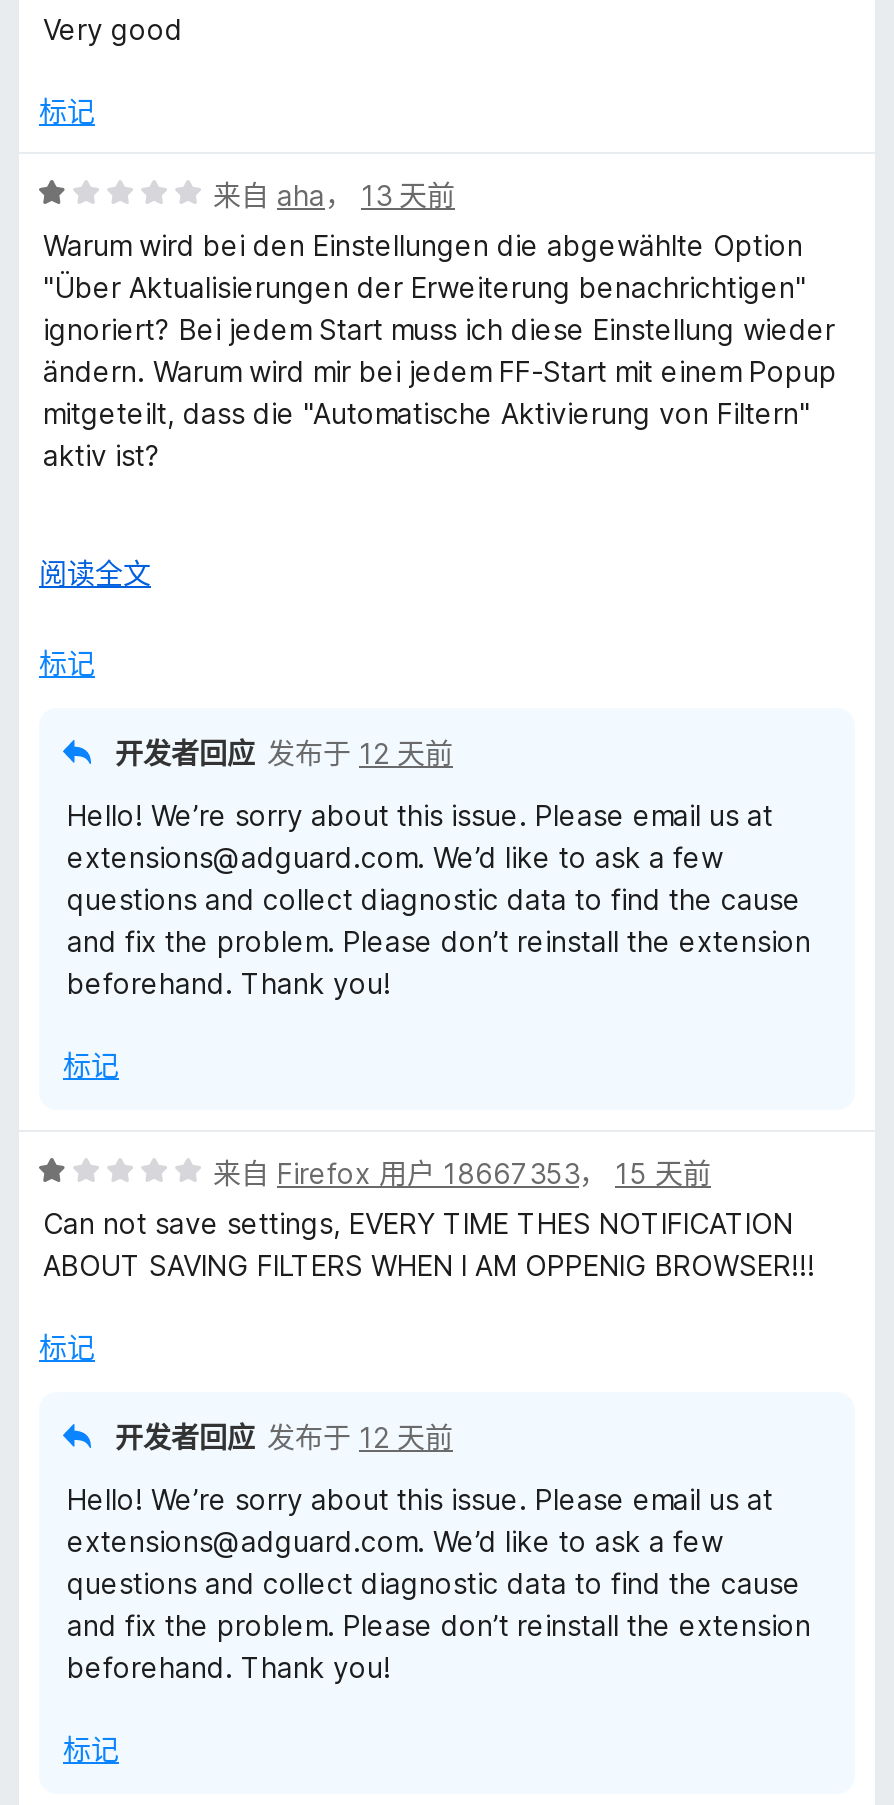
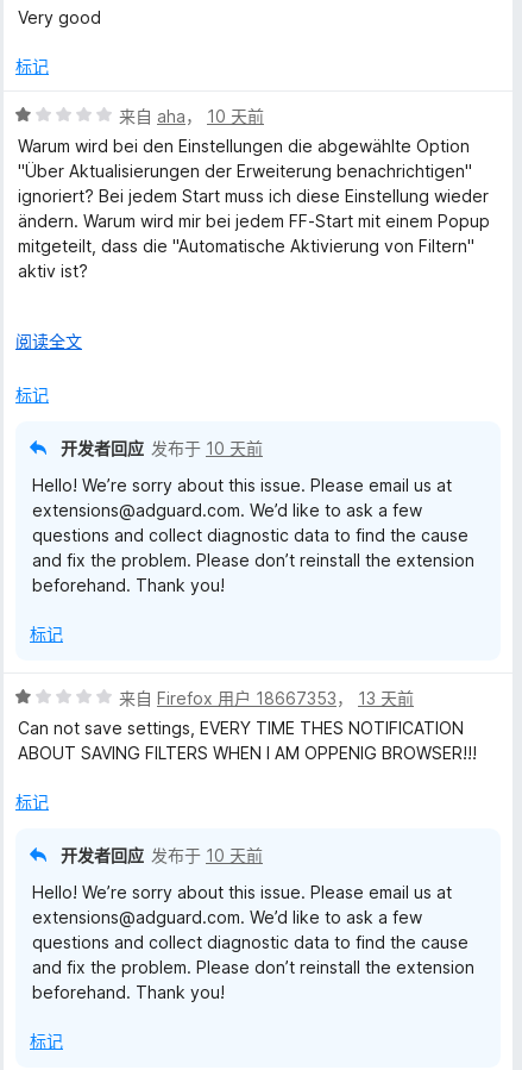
[213,178,455,212] 来自aha，13 天前 -> [119,106,264,126] 来自aha，10 天前
[115,736,453,770] 开发者回应 发布于12 天前 -> [61,438,263,458] 开发者回应 发布于10 天前
[213,1156,711,1190] 来自Firefox 用户 18667353，15 天前 -> [119,688,414,708] 来自Firefox 用户 18667353，13 天前
[115,1420,453,1454] 开发者回应 发布于12 天前 -> [61,845,263,865] 开发者回应 发布于10 天前

